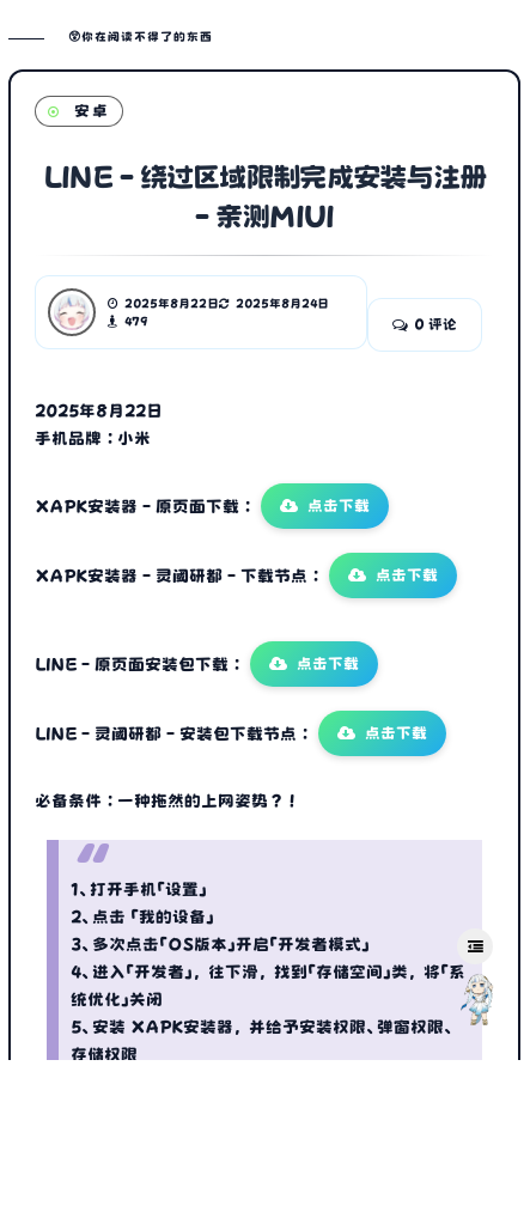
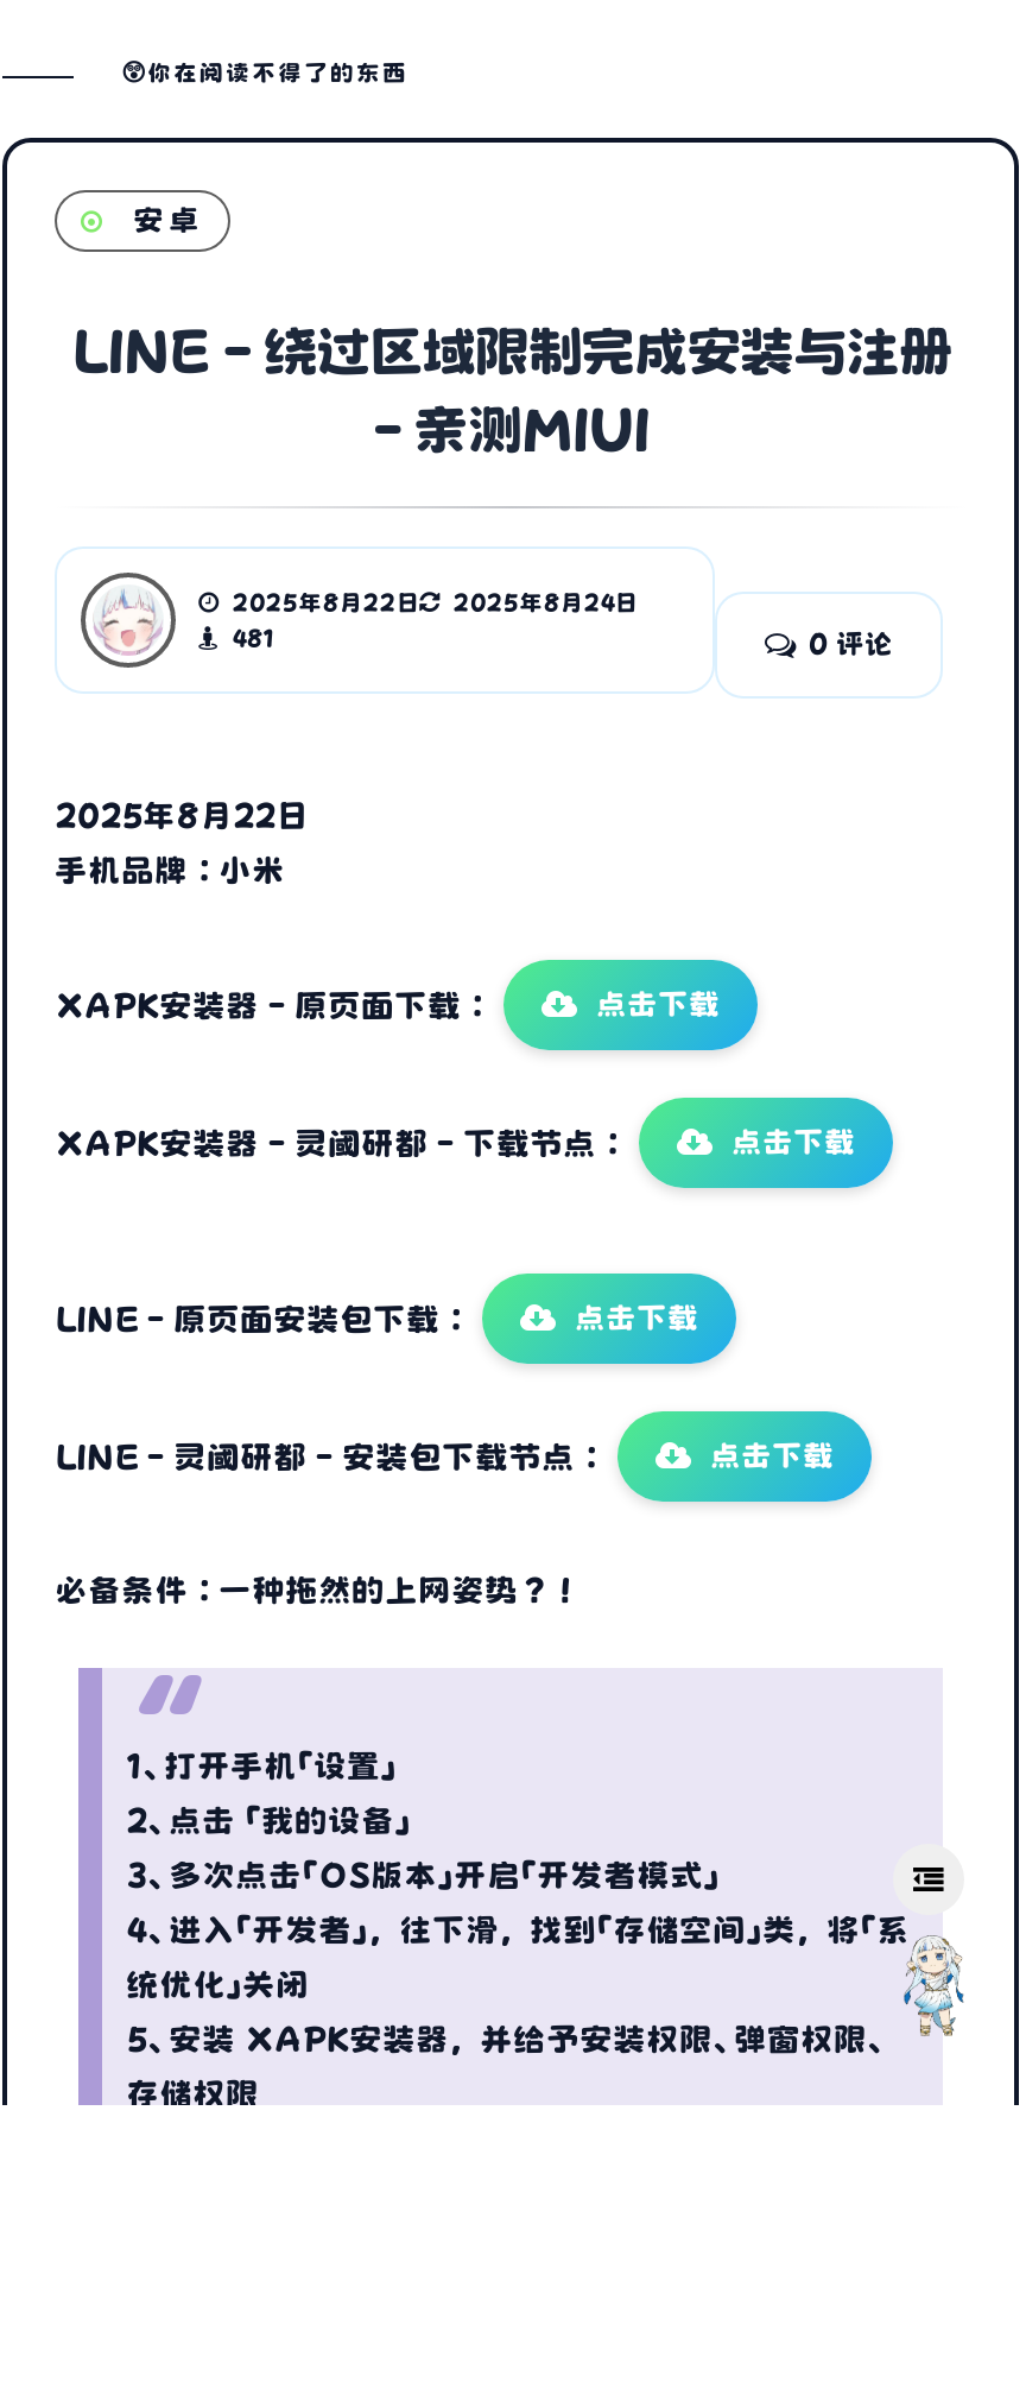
[124,315,147,327] 479 -> [232,626,275,650] 481

